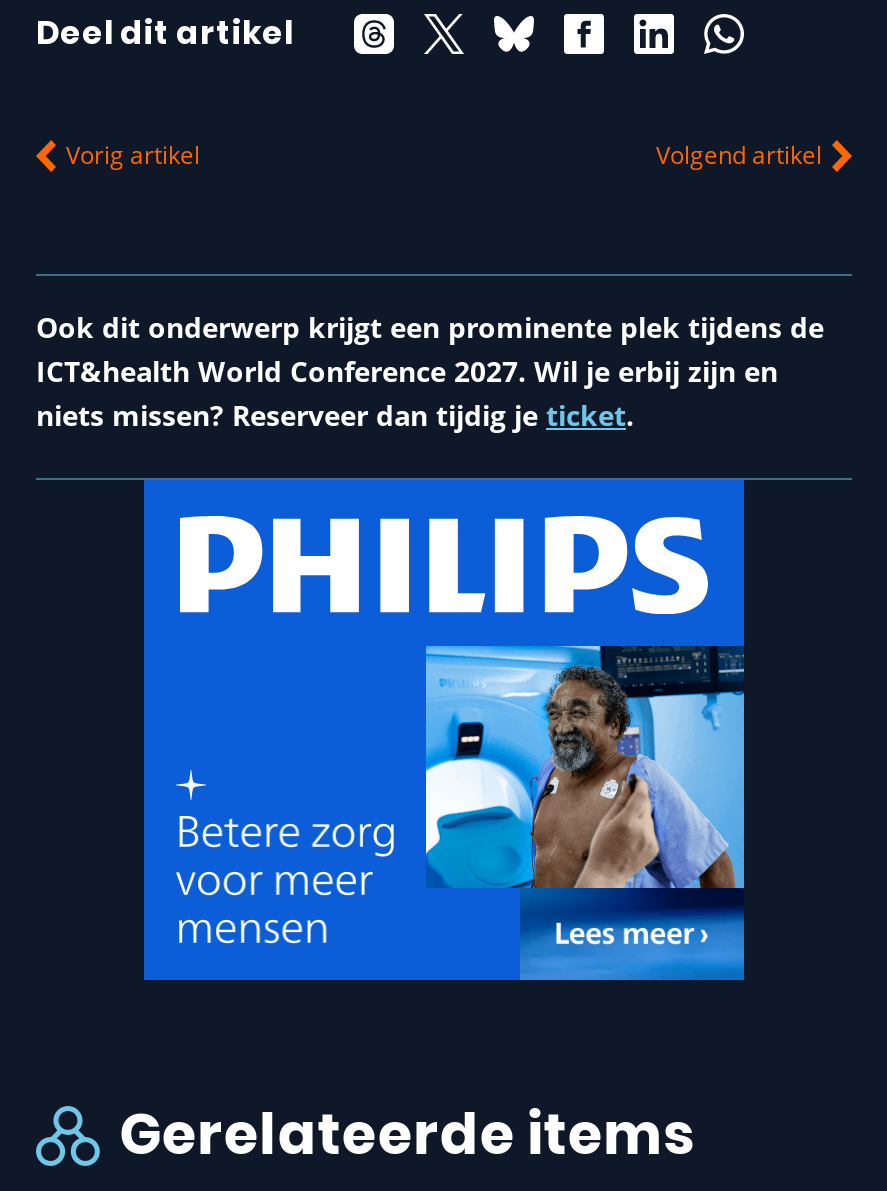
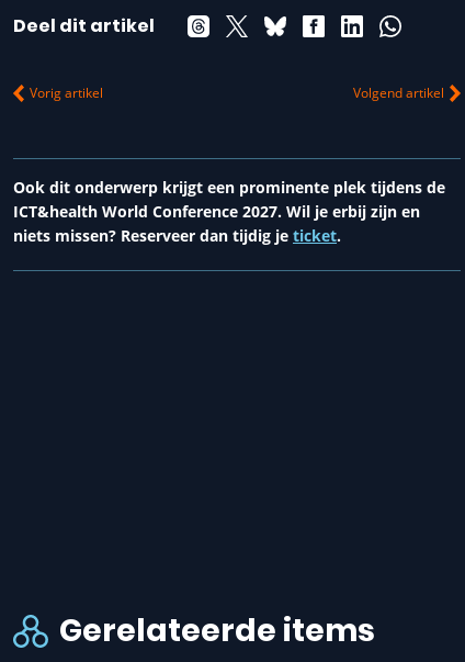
[142,478,746,982] [image] -> none

